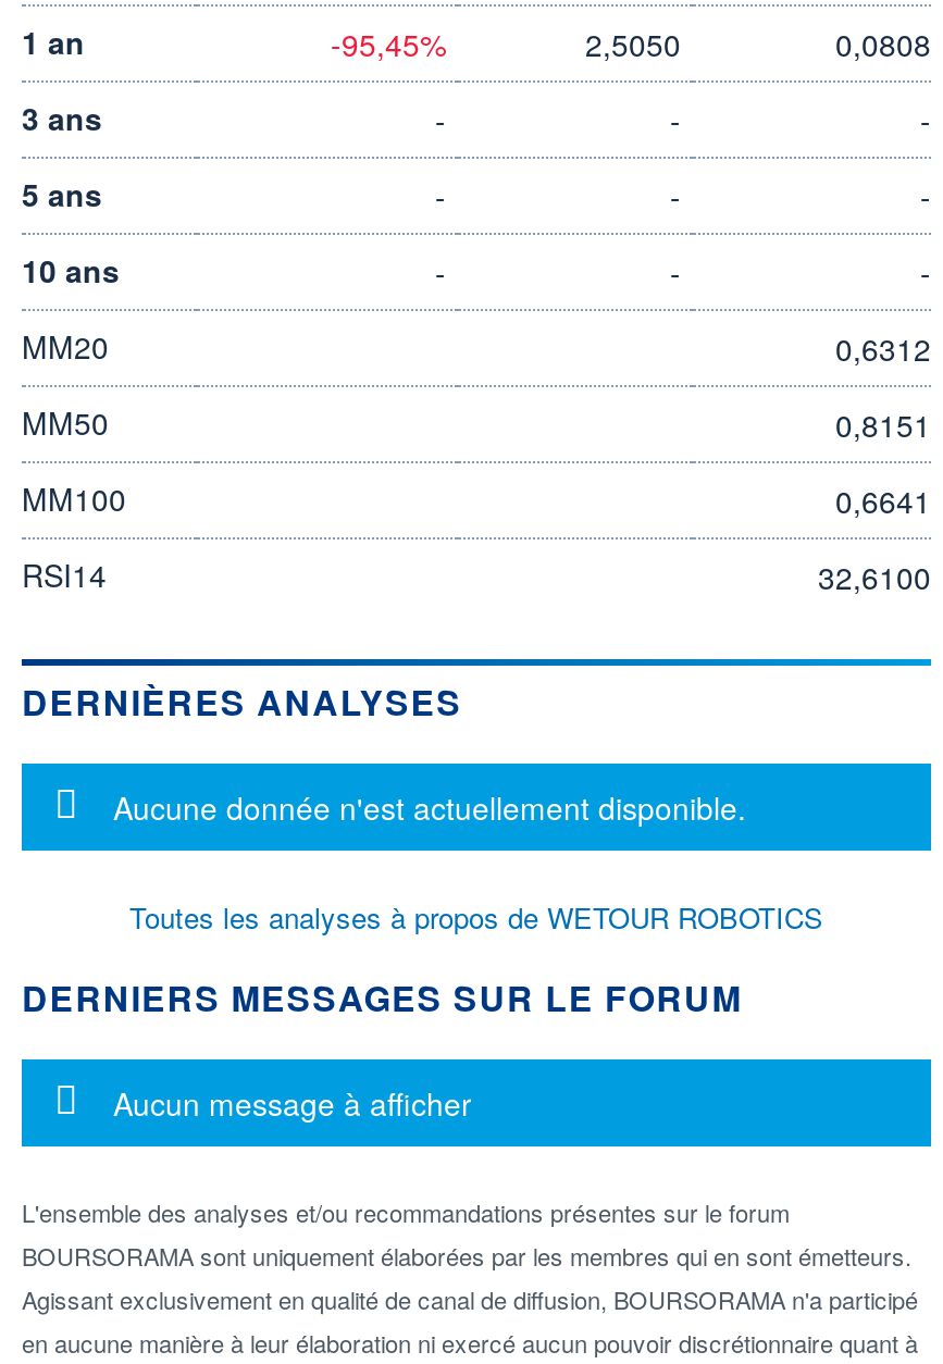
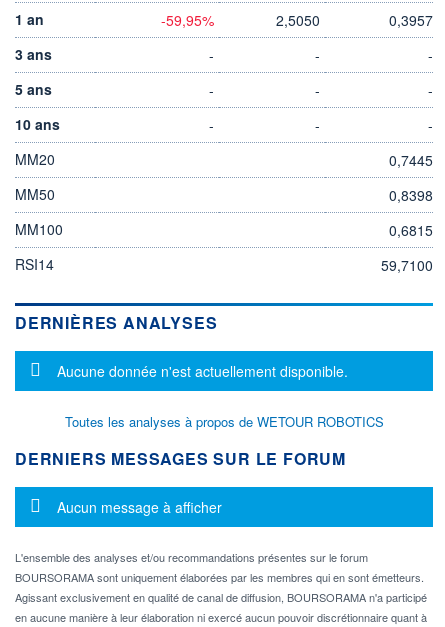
[331,22,446,65] -95,45% -> [161,10,214,30] -59,95%
[835,22,931,65] 0,0808 -> [389,10,433,30] 0,3957
[835,326,931,370] 0,6312 -> [389,150,433,170] 0,7445
[835,402,931,446] 0,8151 -> [389,185,433,205] 0,8398
[835,479,931,522] 0,6641 -> [389,220,433,240] 0,6815
[818,555,931,598] 32,6100 -> [381,255,433,275] 59,7100

